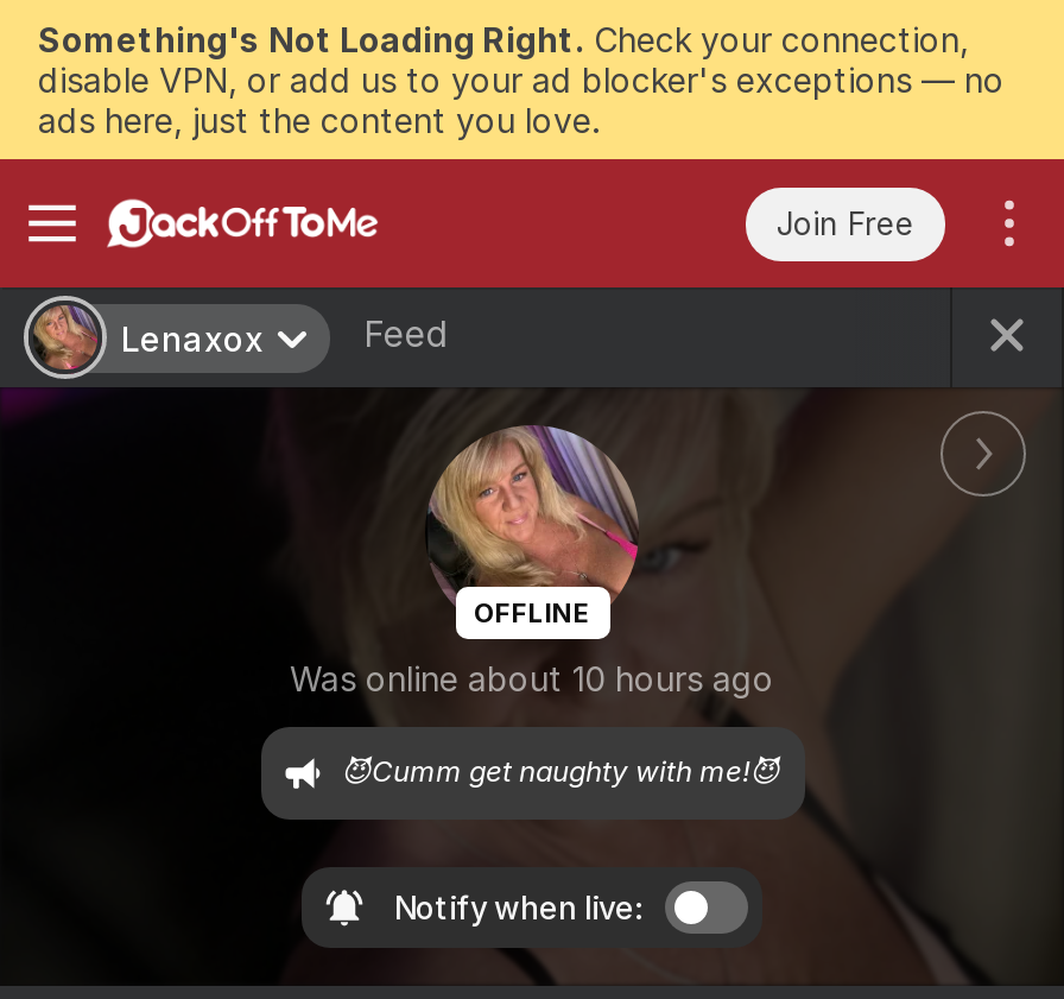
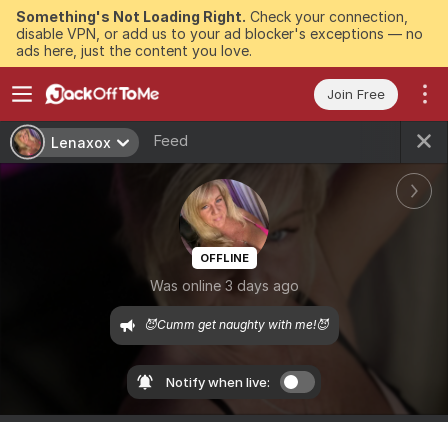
[290,659,774,699] Was online about 10 hours ago -> [149,277,298,294] Was online 3 days ago

